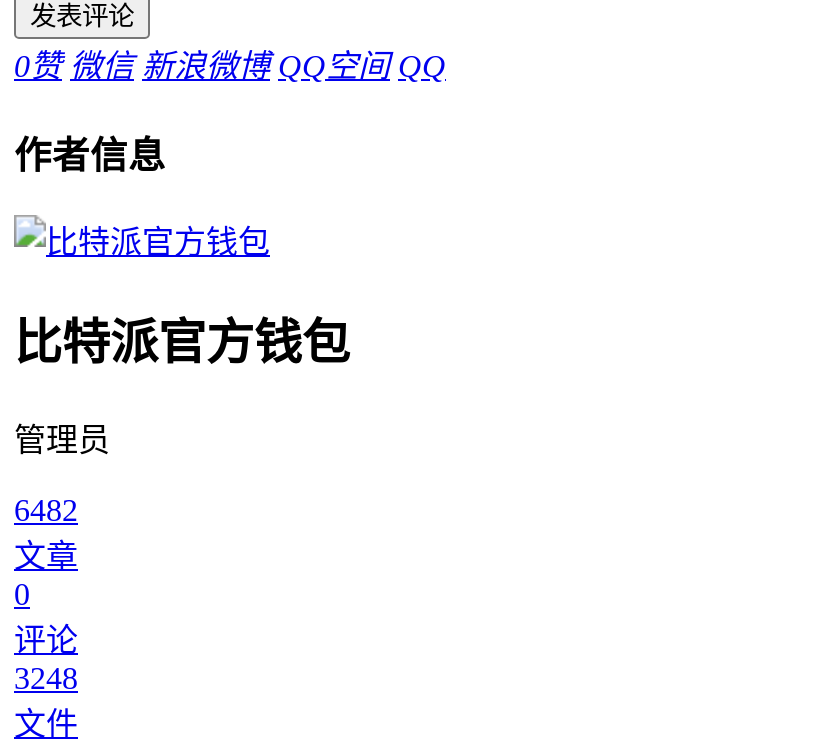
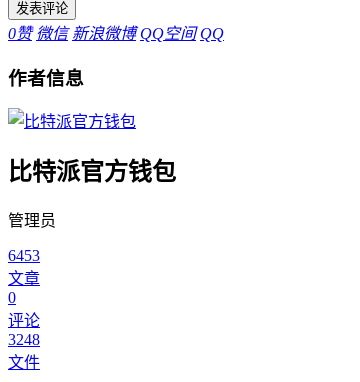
[14,493,78,527] 6482 -> [8,247,40,264] 6453

